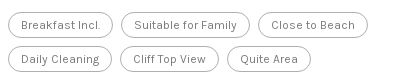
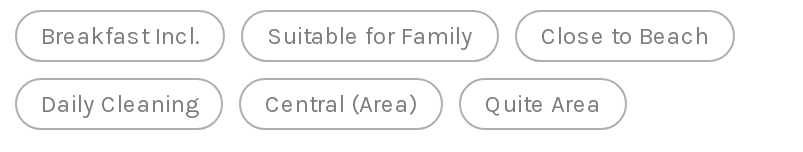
[133,52,206,66] Cliff Top View -> [265,90,417,118] Central (Area)

